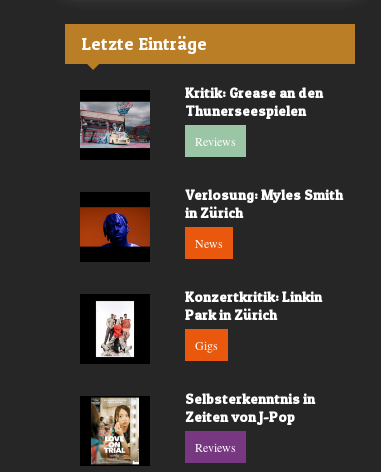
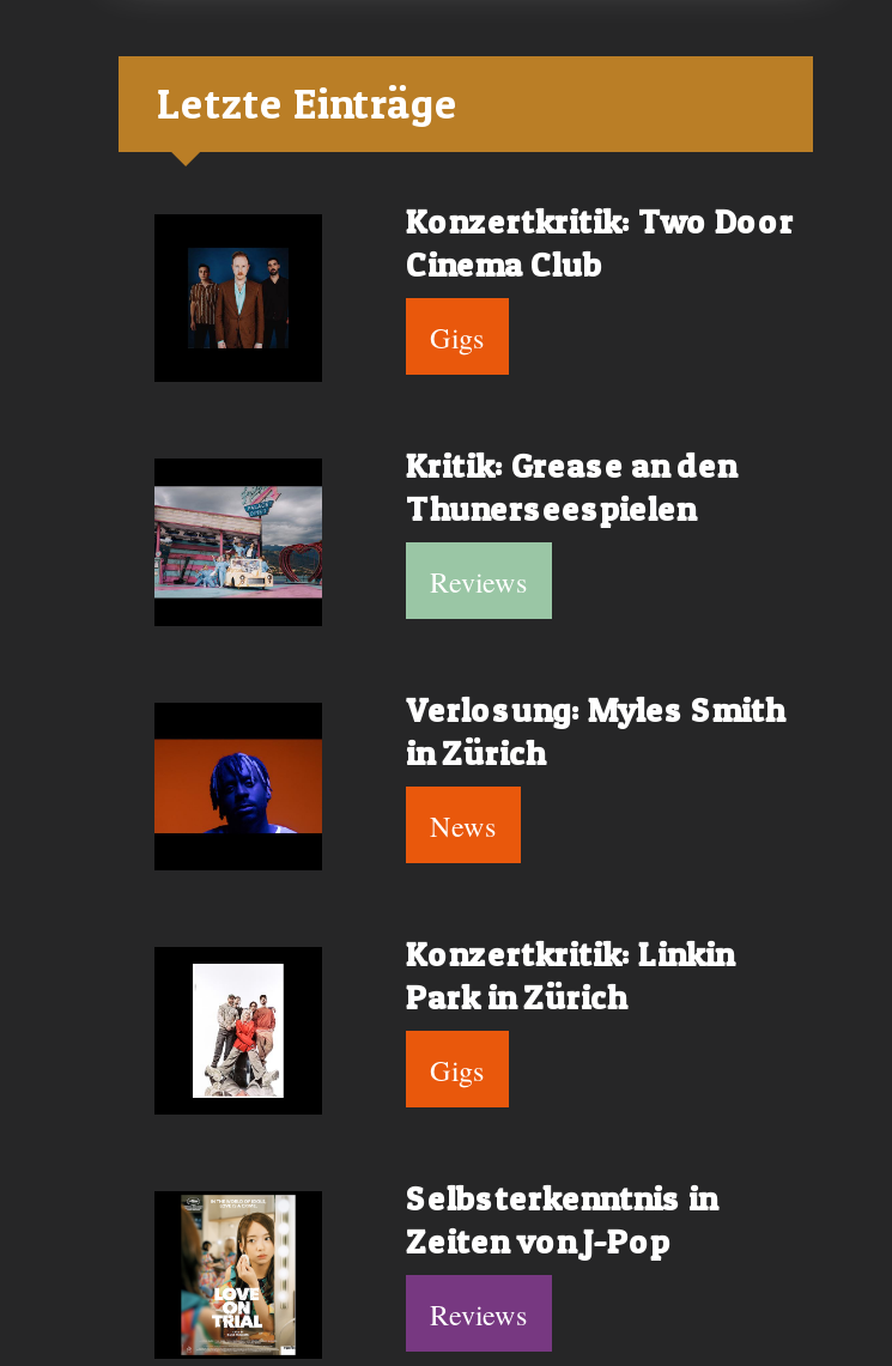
none -> [154,201,794,356] [image] | Konzertkritik: Two Door | Cinema Club | Gigs

